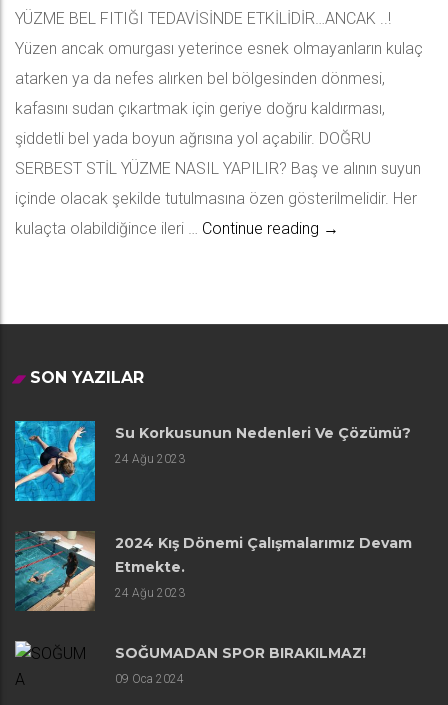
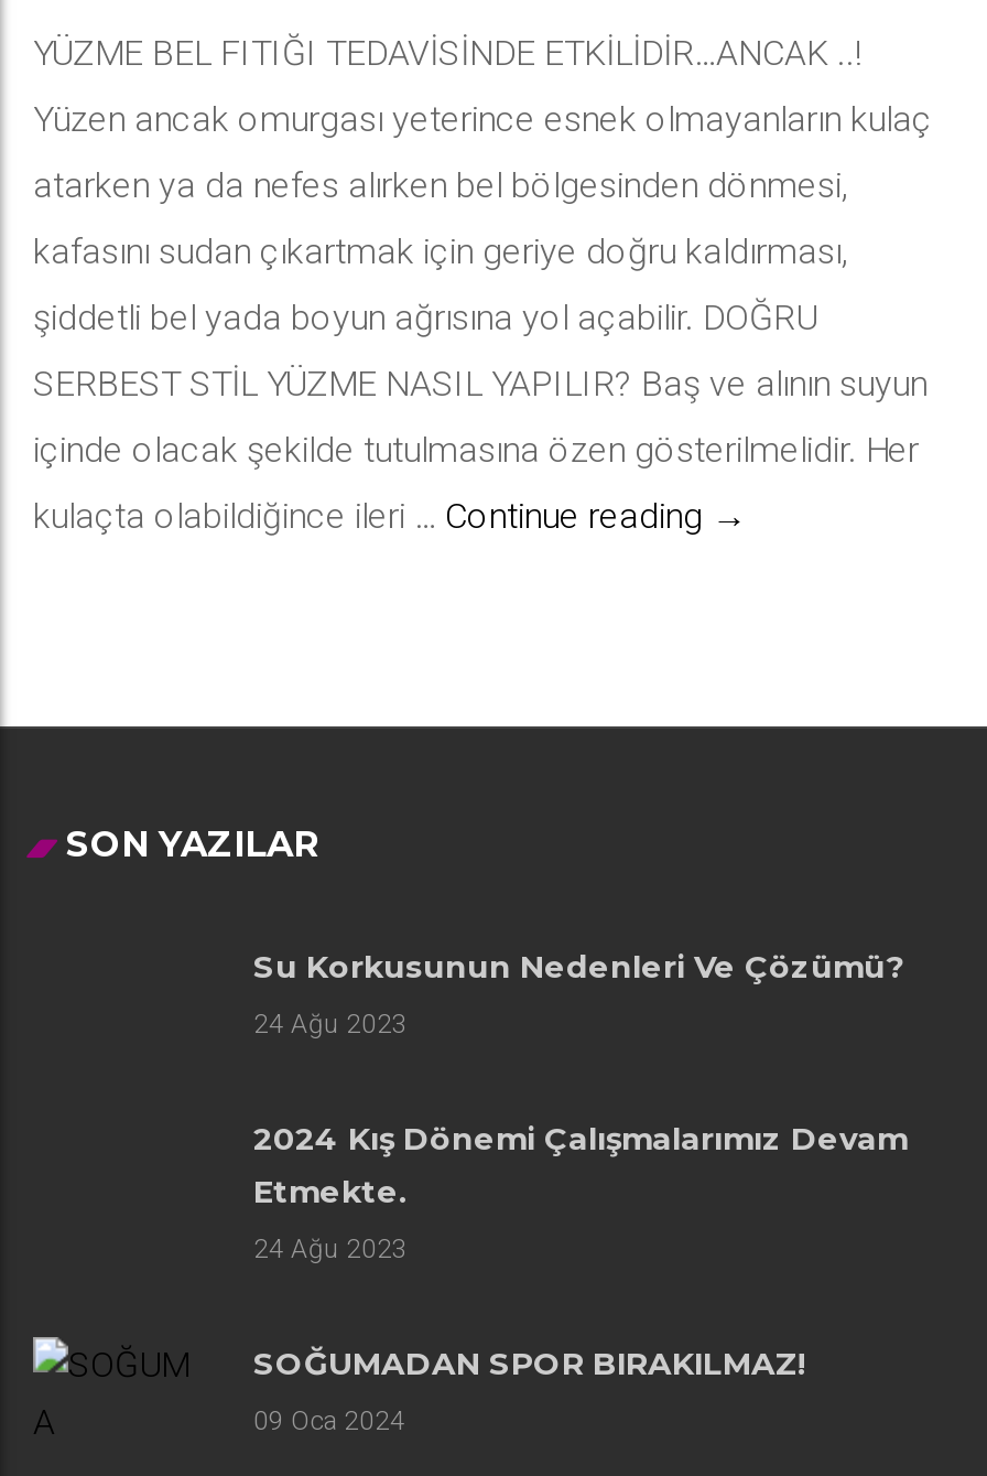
[14,420,96,502] [image] -> none
[14,530,96,612] [image] -> none

